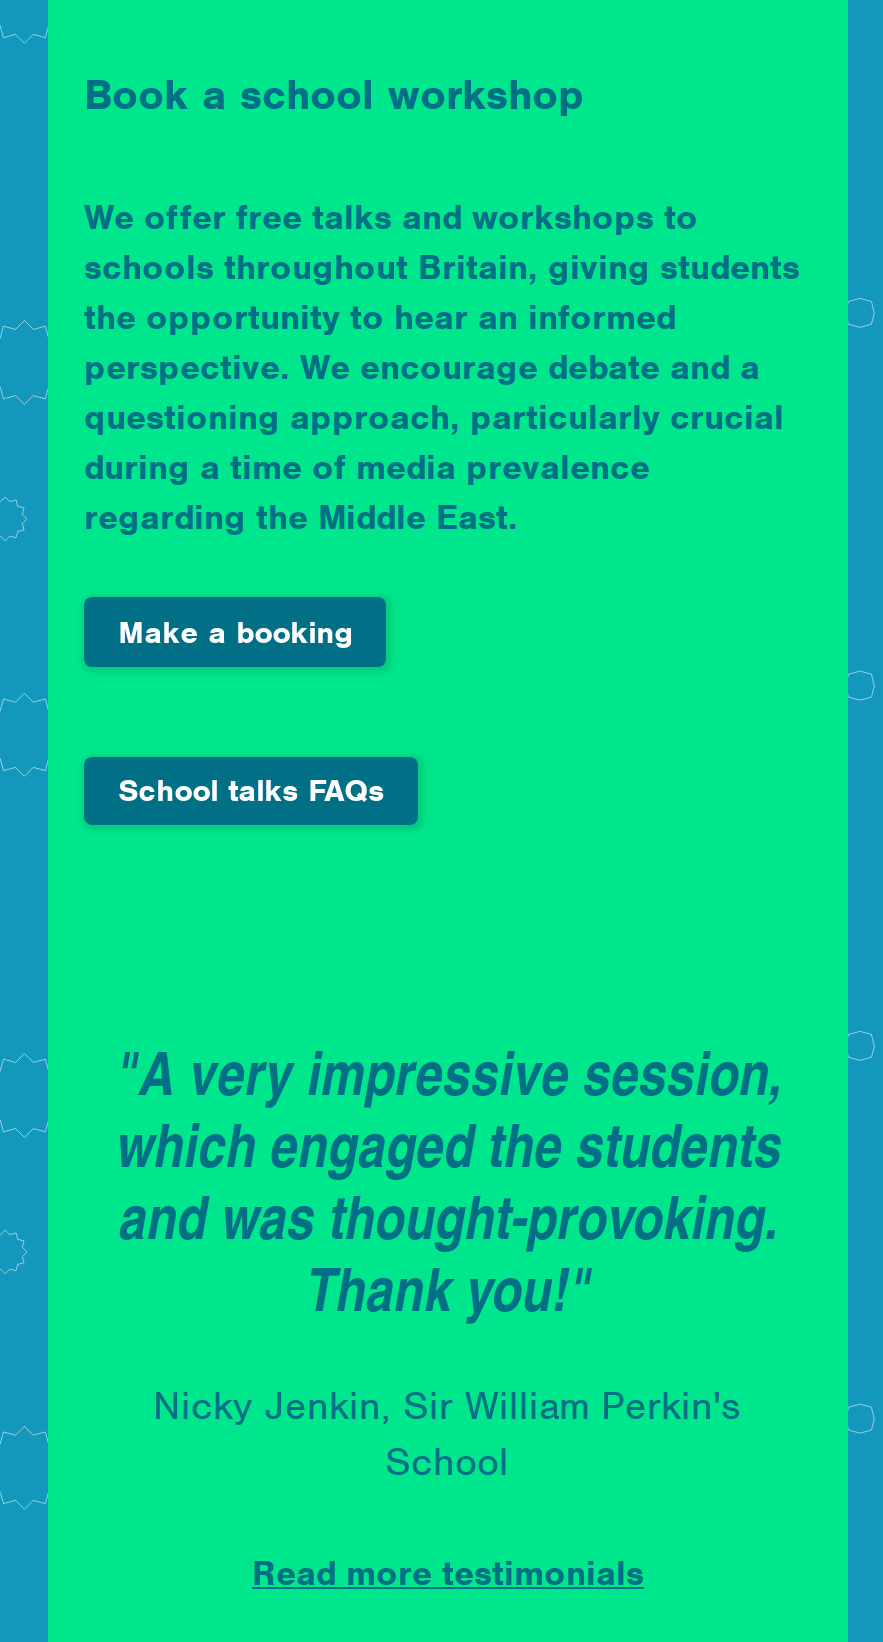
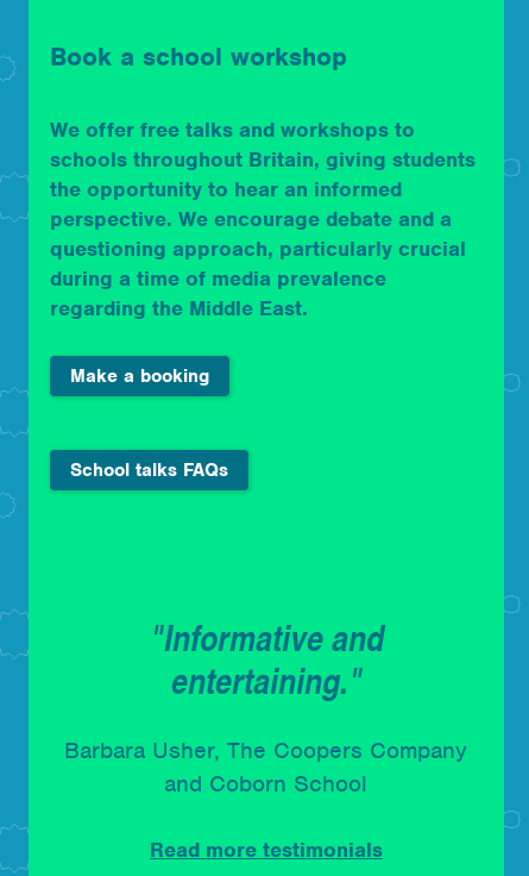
[113,1029,781,1331] "A very impressive session, | which engaged the students | and was thought-provoking. | Thank you!" -> [149,612,383,706] "Informative and | entertaining."
[153,1381,741,1487] Nicky Jenkin, Sir William Perkin's | School -> [64,736,467,799] Barbara Usher, The Coopers Company | and Coborn School

